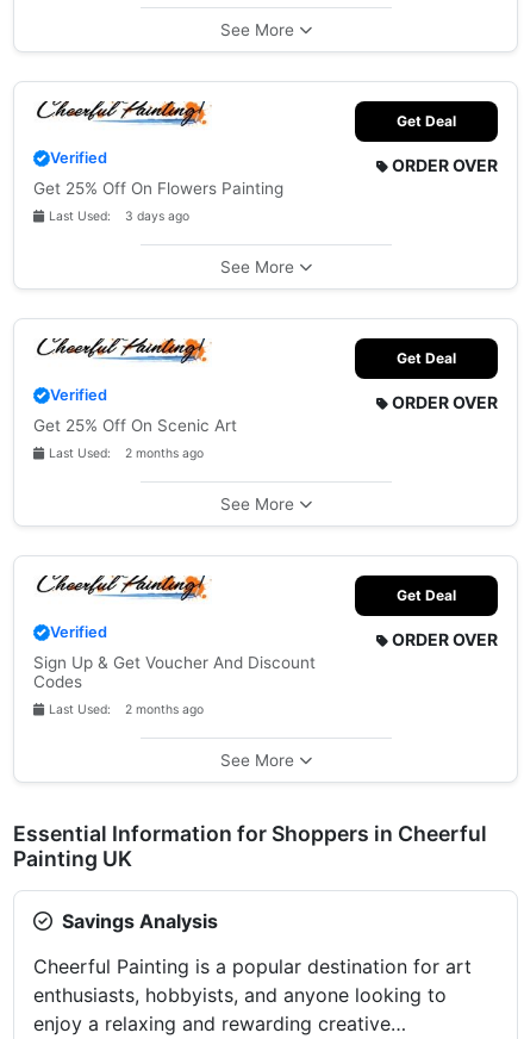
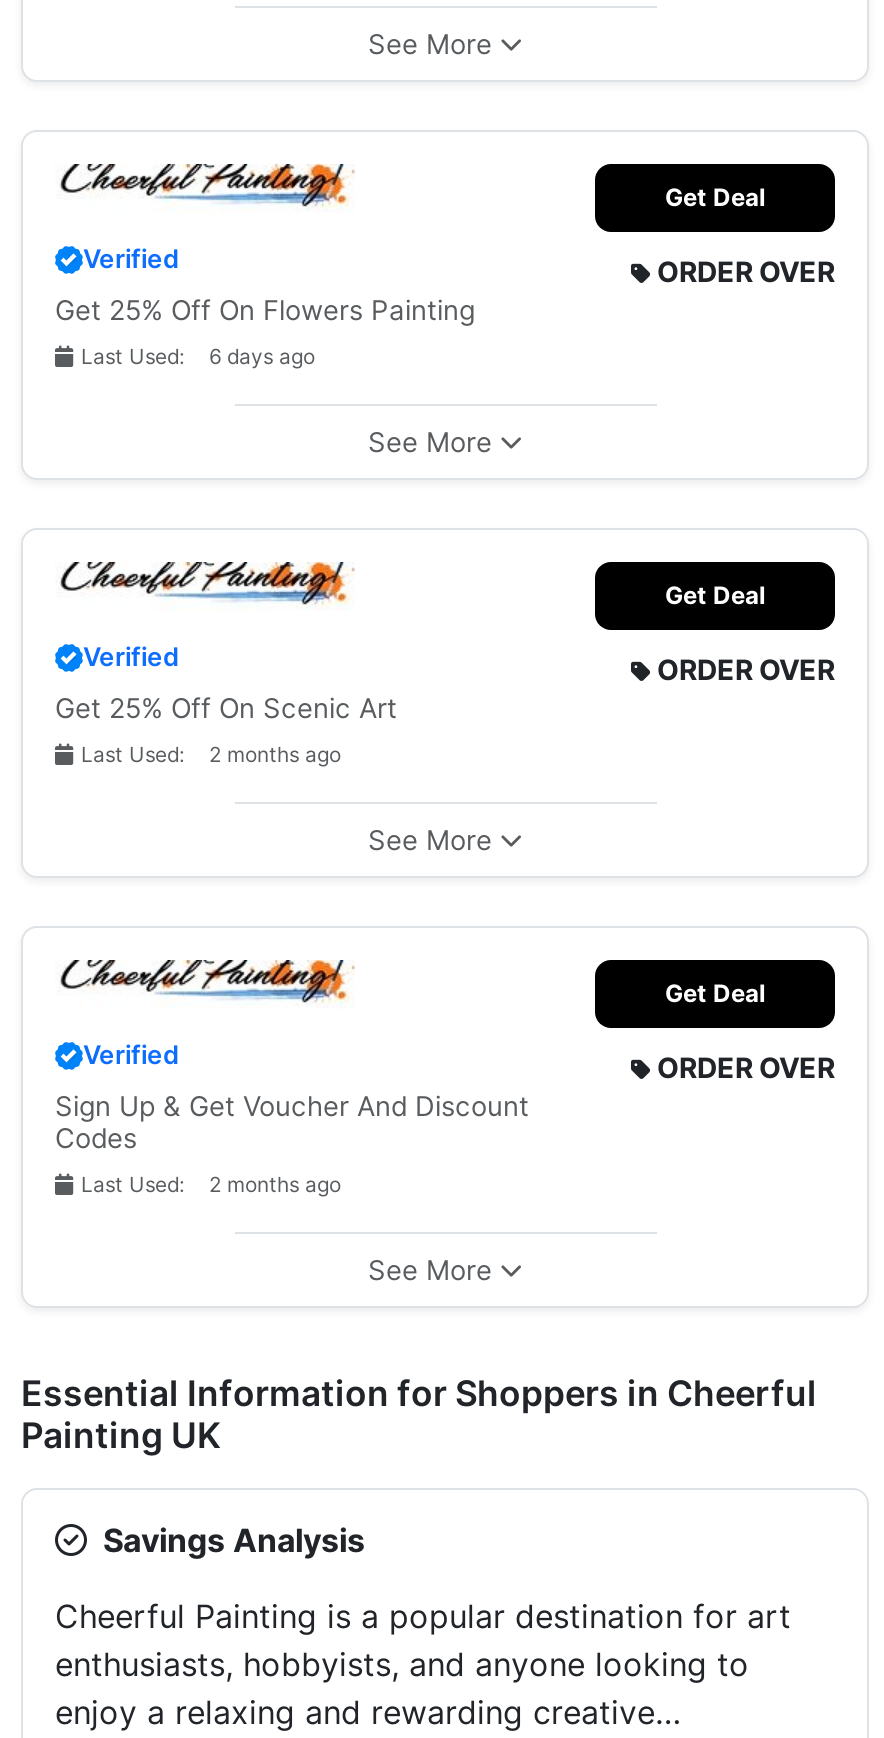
[49,209,189,224] Last Used: 3 days ago -> [81,344,315,370] Last Used: 6 days ago

